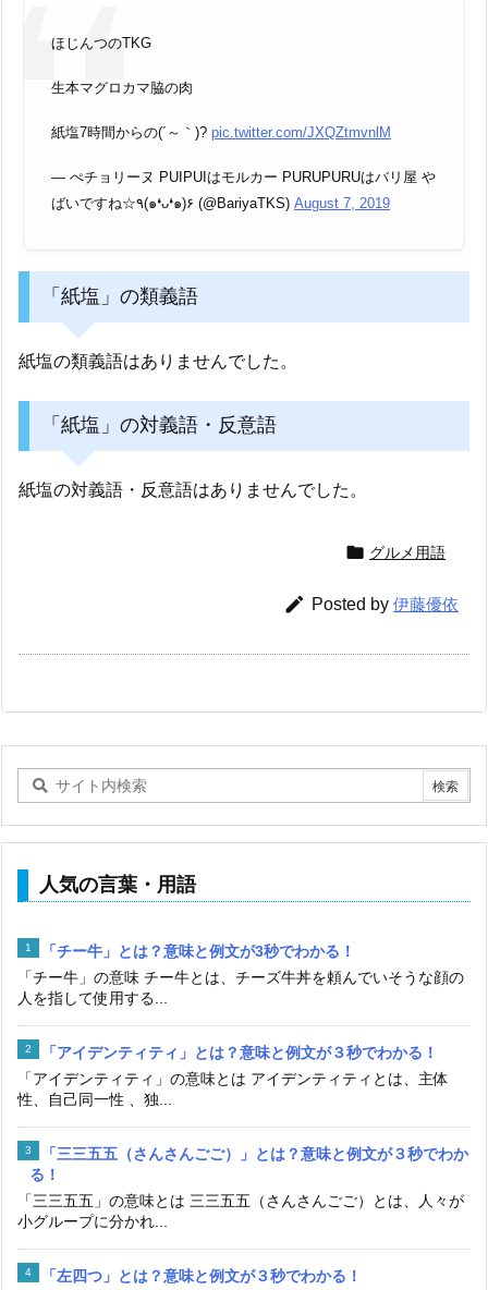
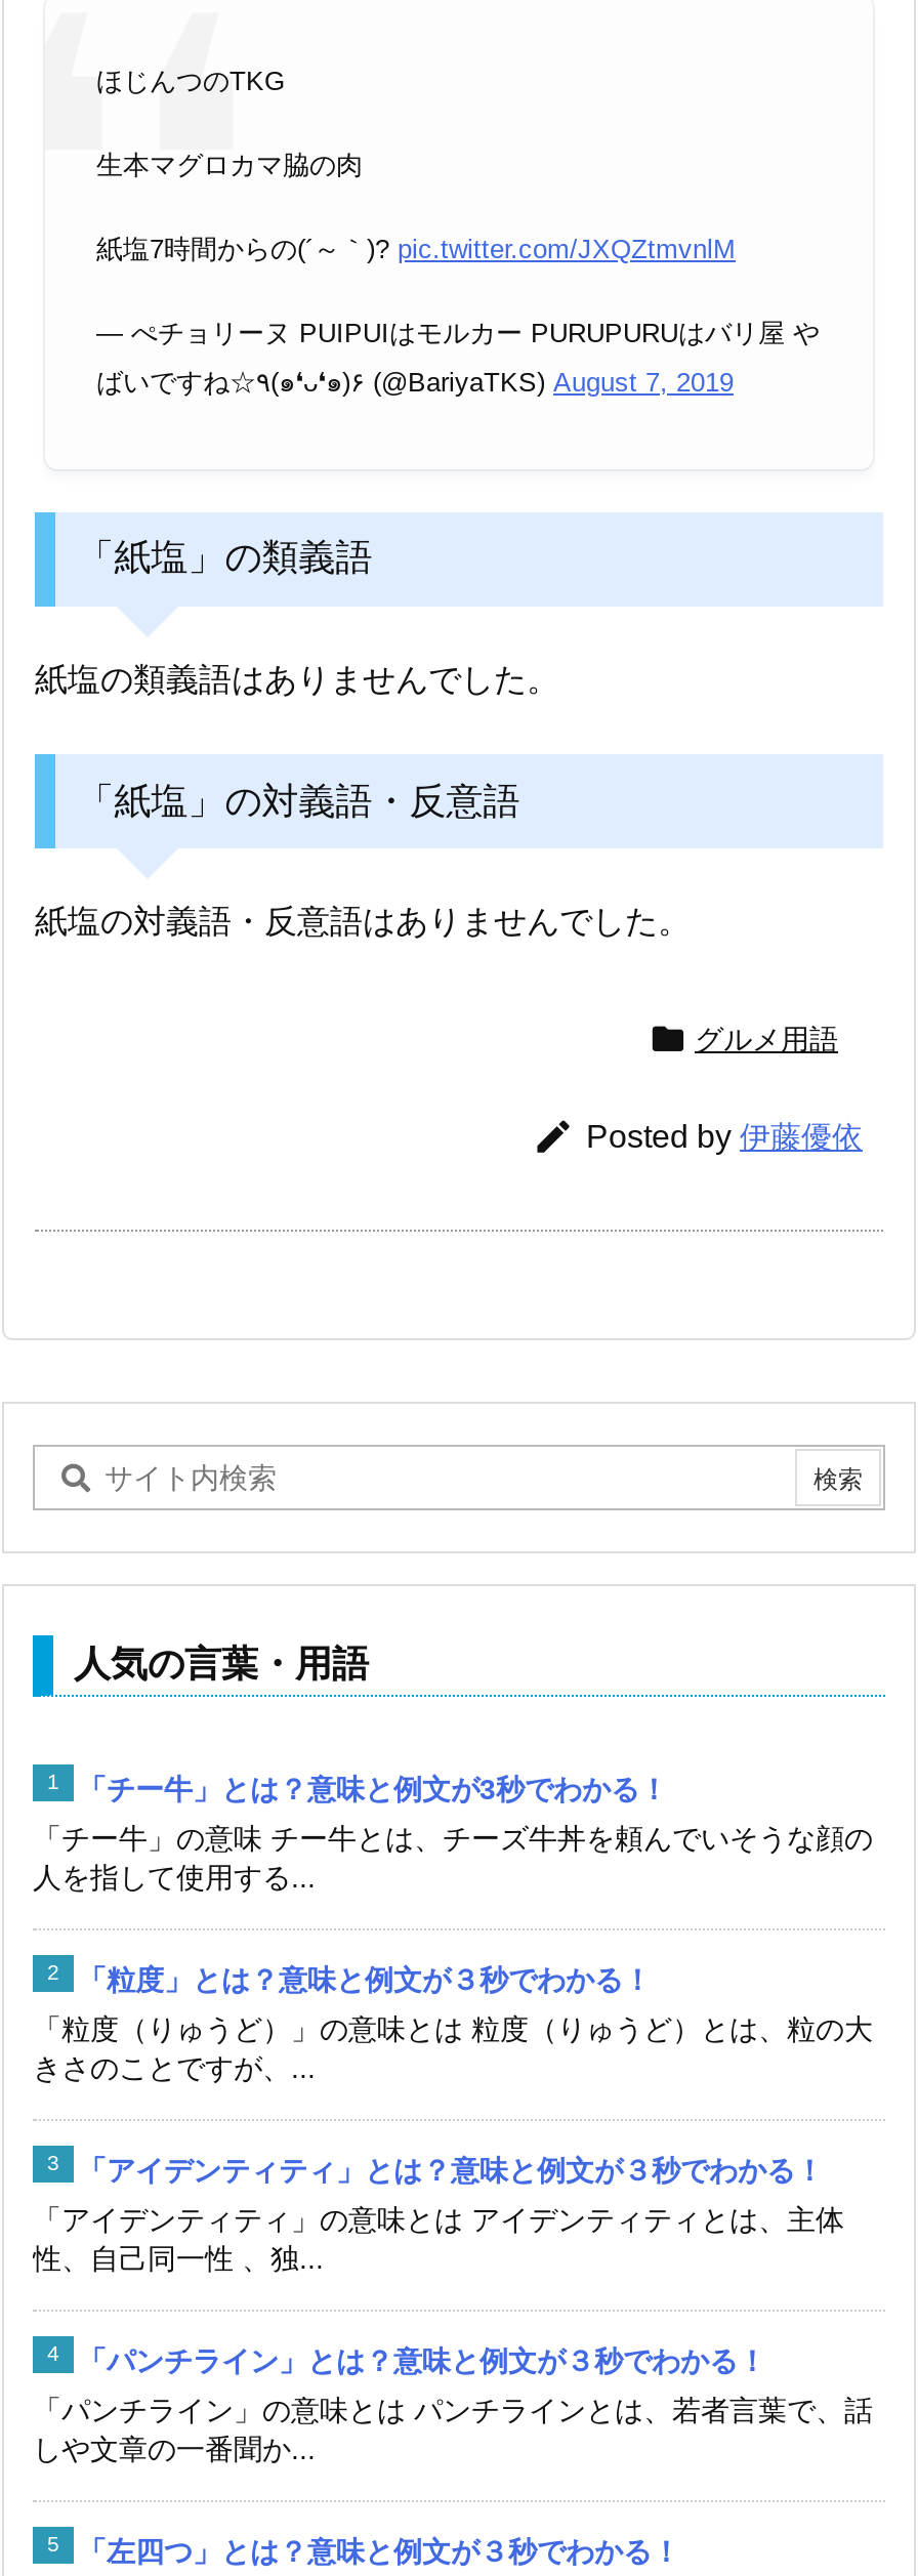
none -> [33,1962,873,2083] 「粒度」とは？意味と例文が３秒でわかる！ | 「粒度（りゅうど）」の意味とは 粒度（りゅうど）とは、粒の大 | きさのことですが、...
moved [17,1043,449,1108] -> [33,2153,844,2274]: 「アイデンティティ」とは？意味と例文が３秒でわかる！ | 「アイデンティティ」の意味とは アイデンティティとは、主体 | 性、自己同一性 、独...
[29,1145,468,1183] 「三三五五（さんさんごご）」とは？意味と例文が３秒でわか | る！ -> [78,2343,766,2376] 「パンチライン」とは？意味と例文が３秒でわかる！
[17,1191,464,1230] 「三三五五」の意味とは 三三五五（さんさんごご）とは、人々が | 小グループに分かれ... -> [33,2393,873,2464] 「パンチライン」の意味とは パンチラインとは、若者言葉で、話 | しや文章の一番聞か...

